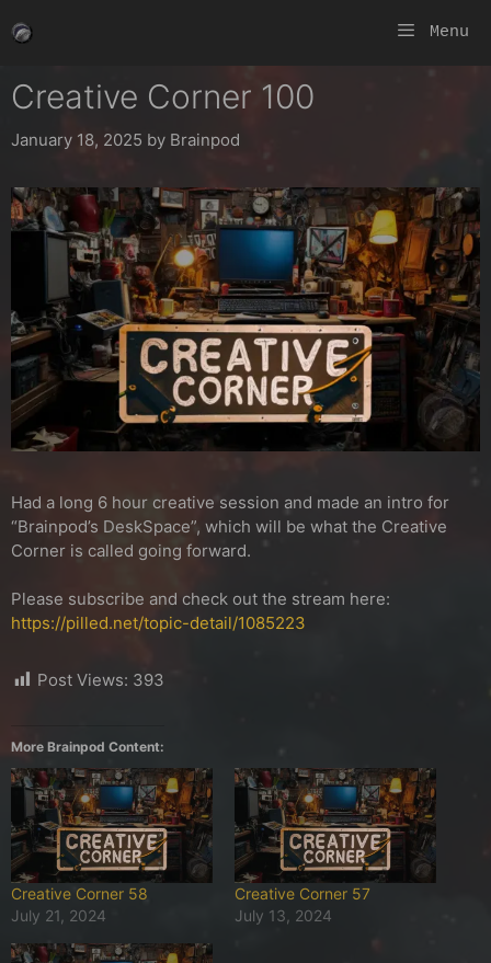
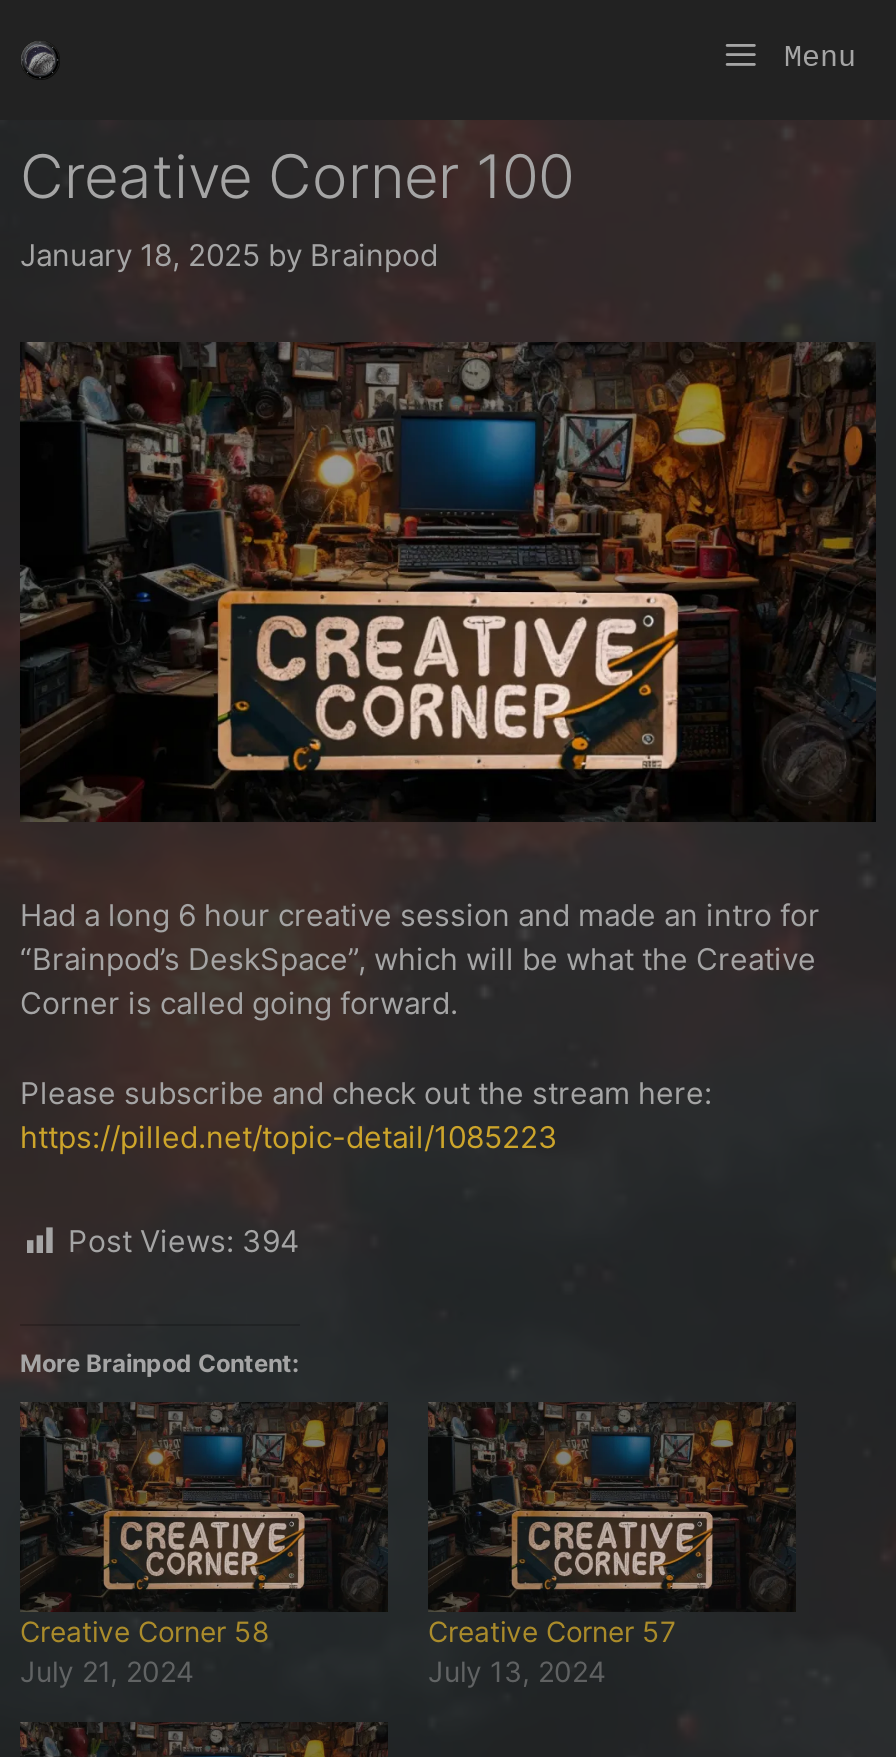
[37,669,164,690] Post Views: 393 -> [68,1221,300,1259] Post Views: 394

